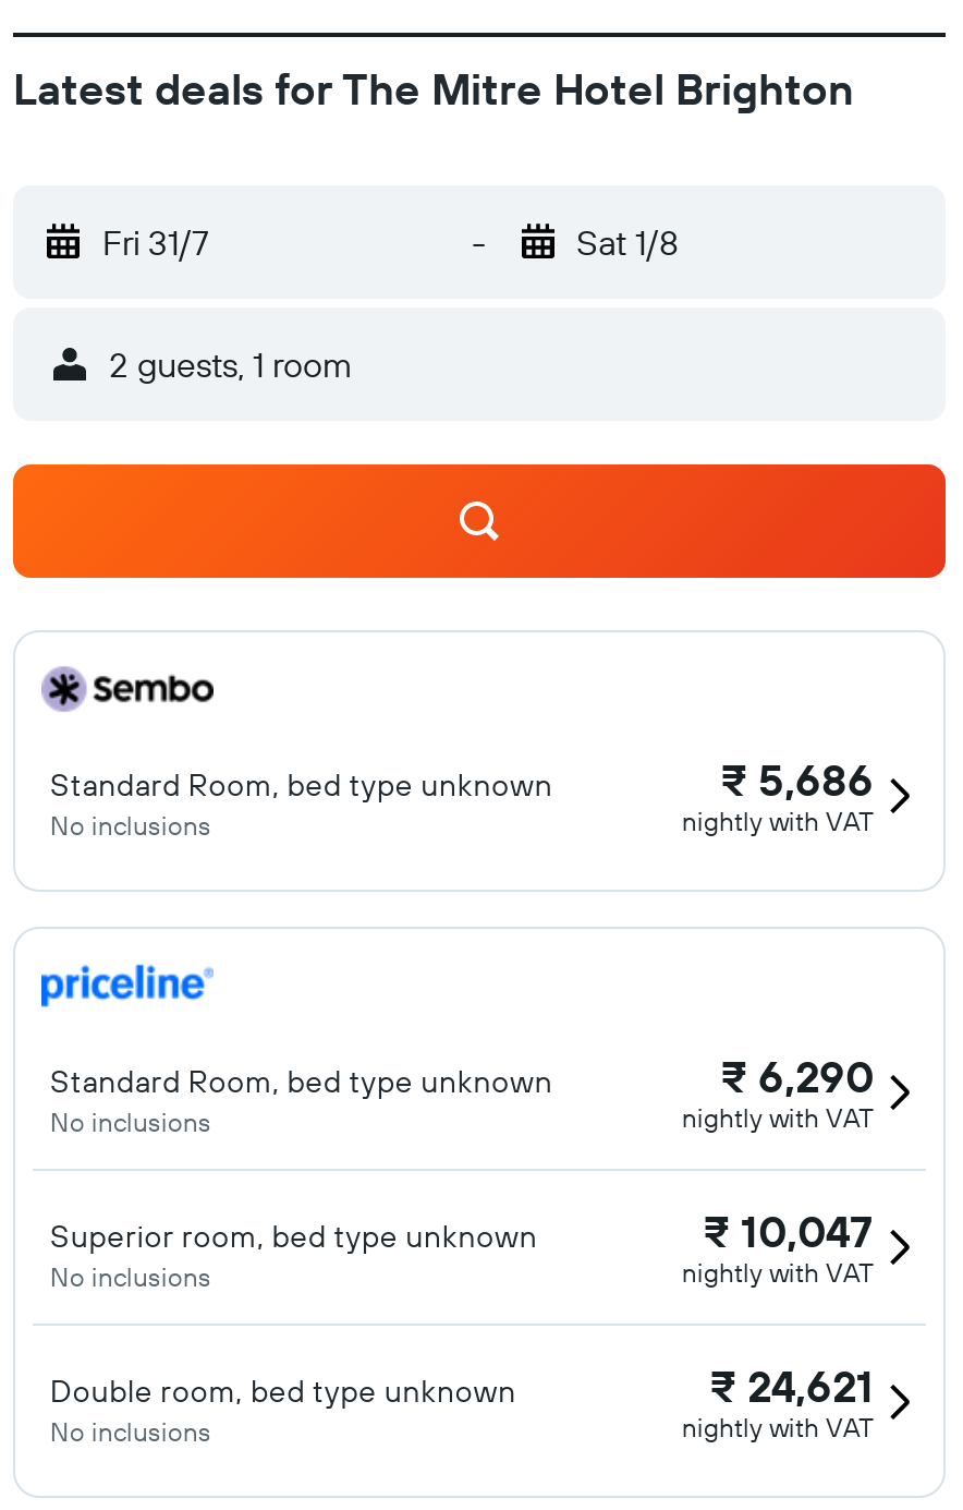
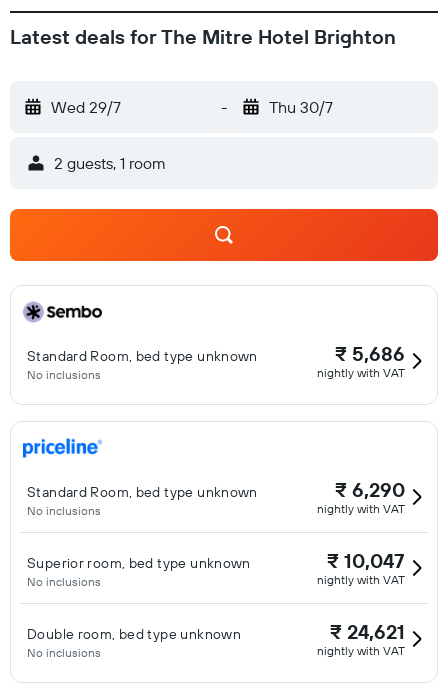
[102,220,209,264] Fri 31/7 -> [51,97,121,117] Wed 29/7
[576,220,679,264] Sat 1/8 -> [268,97,332,117] Thu 30/7

